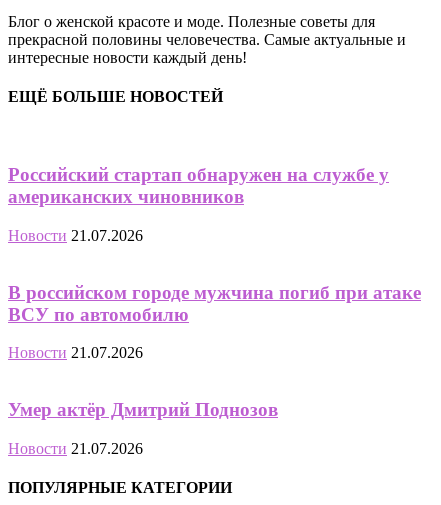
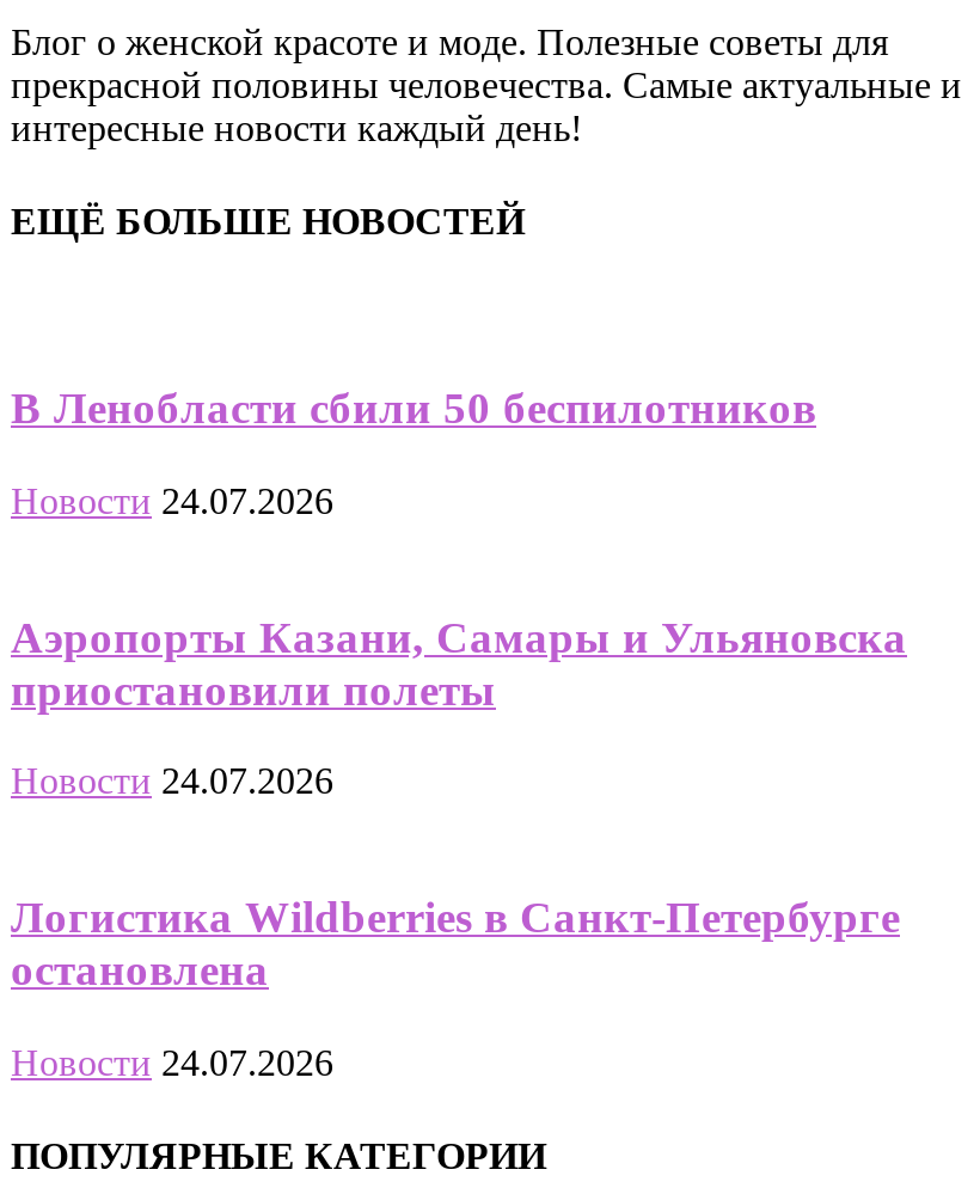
[8,164,389,207] Российский стартап обнаружен на службе у | американских чиновников -> [11,383,816,433] В Ленобласти сбили 50 беспилотников
[8,227,143,244] Новости 21.07.2026 -> [11,480,333,521] Новости 24.07.2026
[8,281,421,324] В российском городе мужчина погиб при атаке | ВСУ по автомобилю -> [11,611,907,714] Аэропорты Казани, Самары и Ульяновска | приостановили полеты
[8,344,143,361] Новости 21.07.2026 -> [11,761,333,801] Новости 24.07.2026
[8,399,278,420] Умер актёр Дмитрий Поднозов -> [11,891,900,994] Логистика Wildberries в Санкт-Петербурге | остановлена
[8,440,143,457] Новости 21.07.2026 -> [11,1041,333,1082] Новости 24.07.2026

